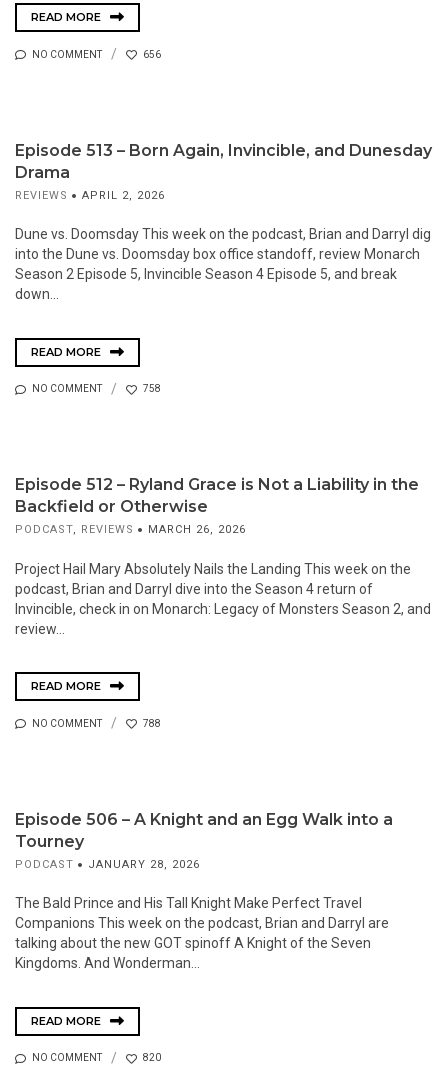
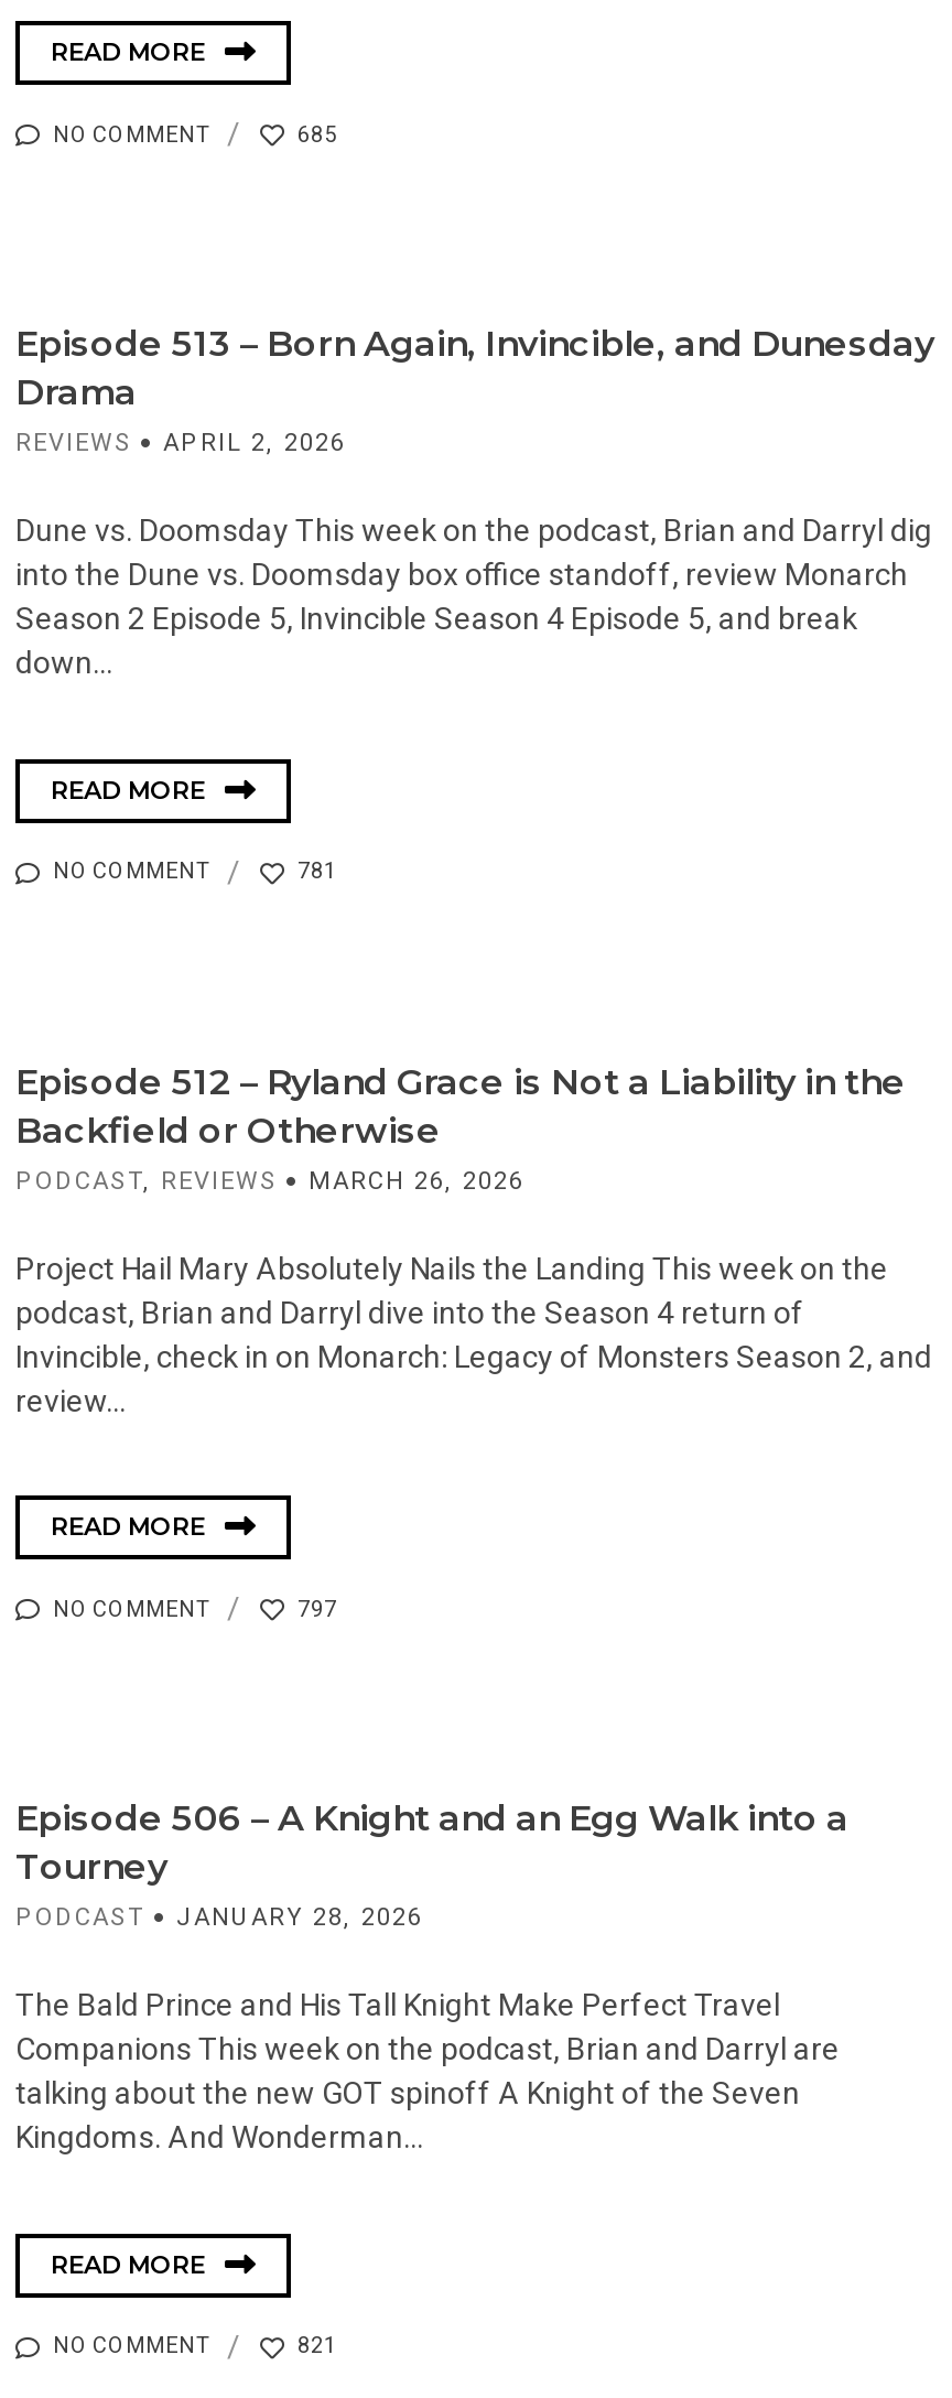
[143,49,161,60] 656 -> [297,122,337,146] 685
[143,383,161,394] 758 -> [297,859,337,883] 781
[143,718,161,729] 788 -> [297,1596,337,1620] 797
[143,1052,161,1063] 820 -> [297,2333,337,2358] 821

